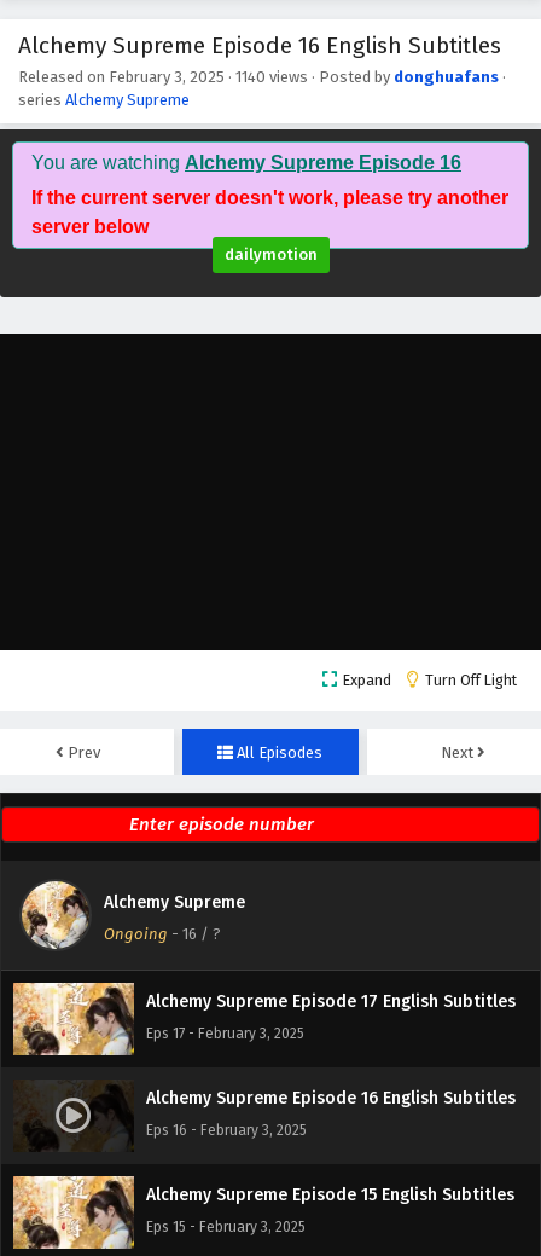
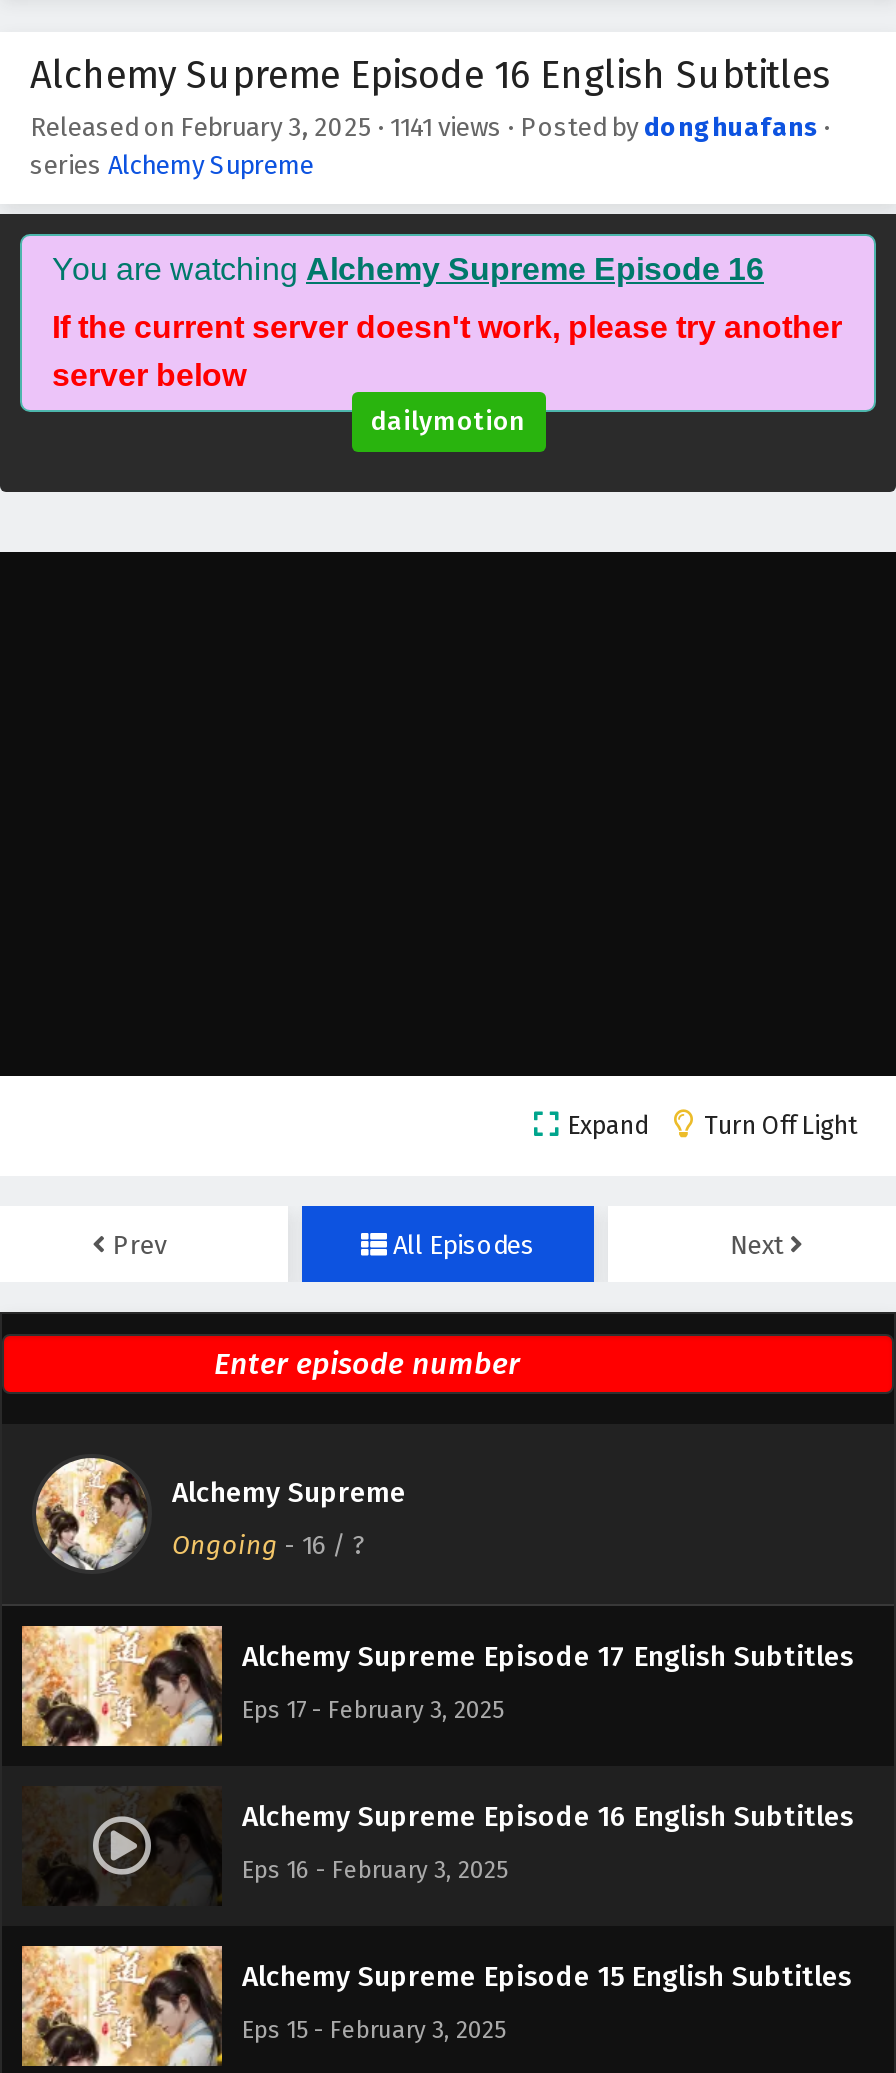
[18,68,506,86] Released on February 3, 2025 · 1140 views · Posted by donghuafans · -> [30,112,830,142] Released on February 3, 2025 · 1141 views · Posted by donghuafans ·

